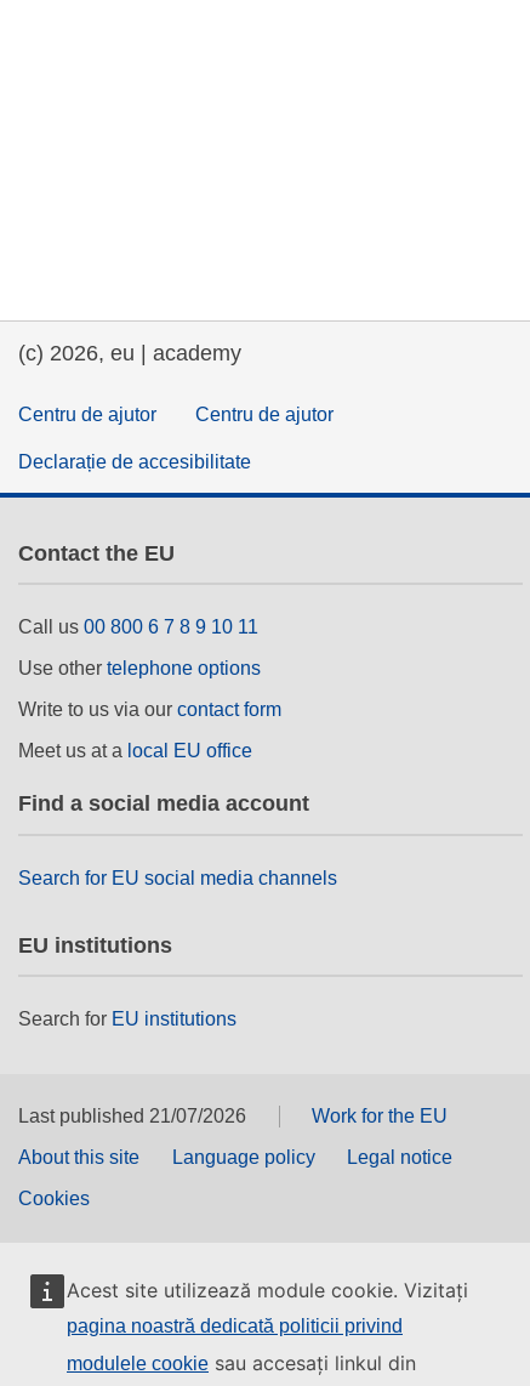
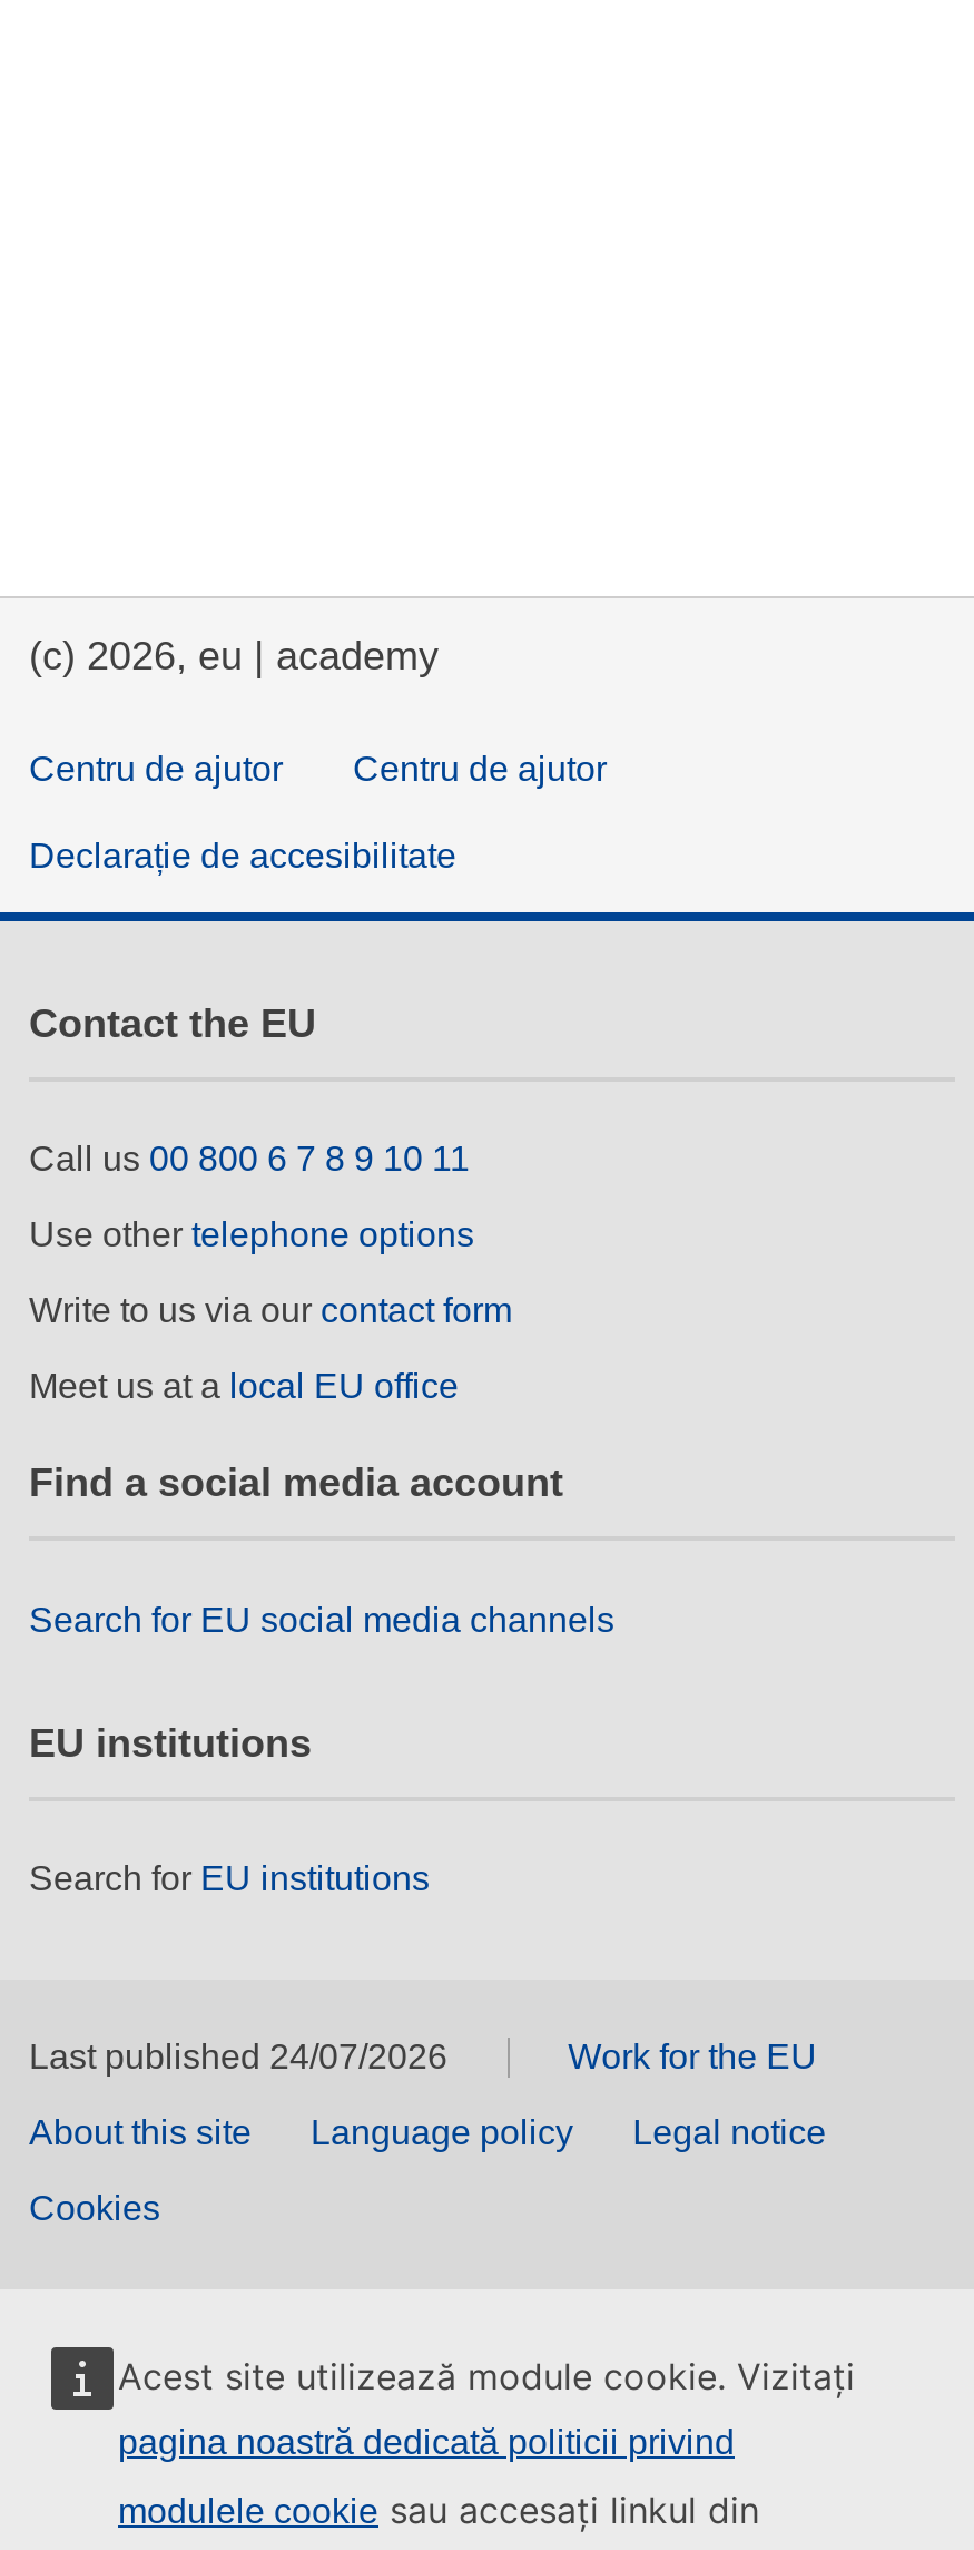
[18,1106,246,1127] Last published 21/07/2026 -> [29,2039,447,2077] Last published 24/07/2026

